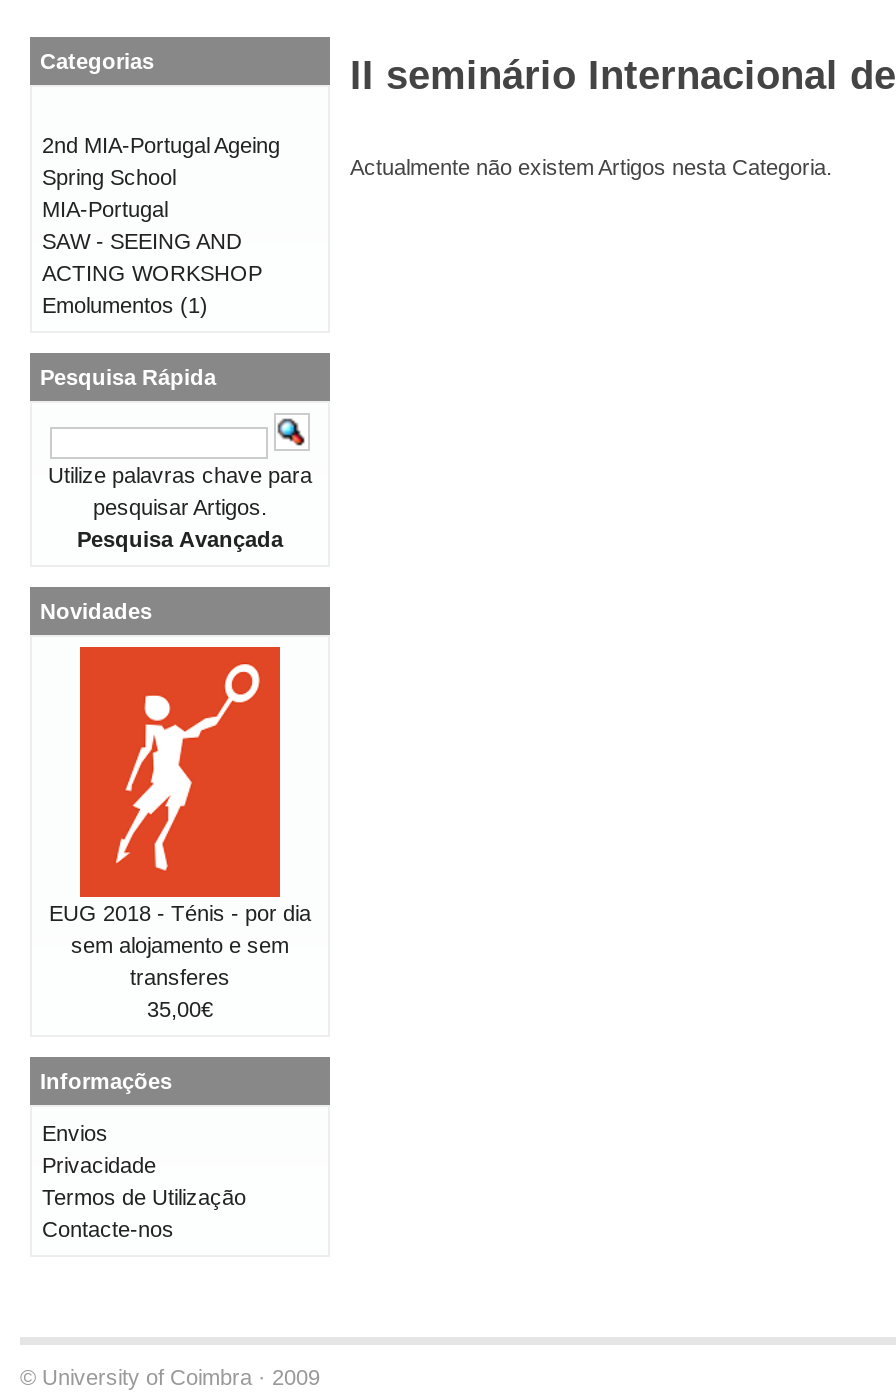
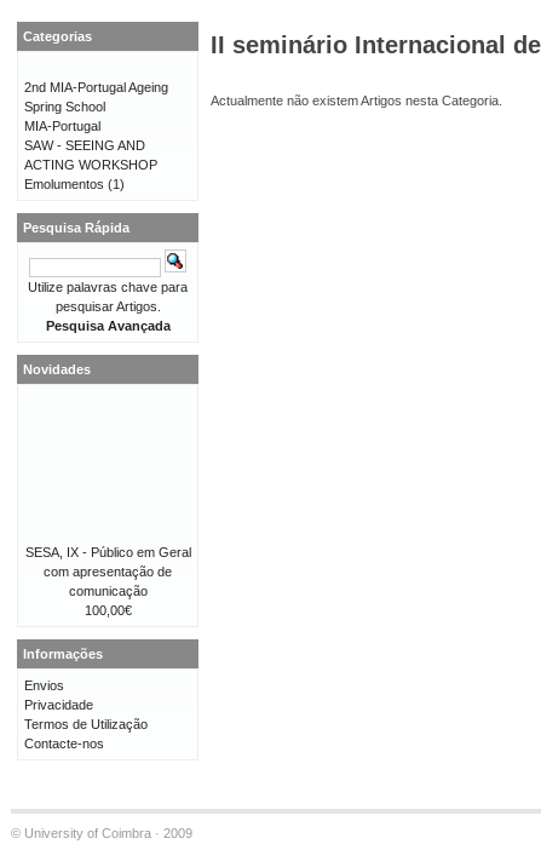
[78,645,282,887] [image] -> none
[49,901,311,1021] EUG 2018 - Ténis - por dia | sem alojamento e sem | transferes | 35,00€ -> [25,545,191,618] SESA, IX - Público em Geral | com apresentação de | comunicação | 100,00€

